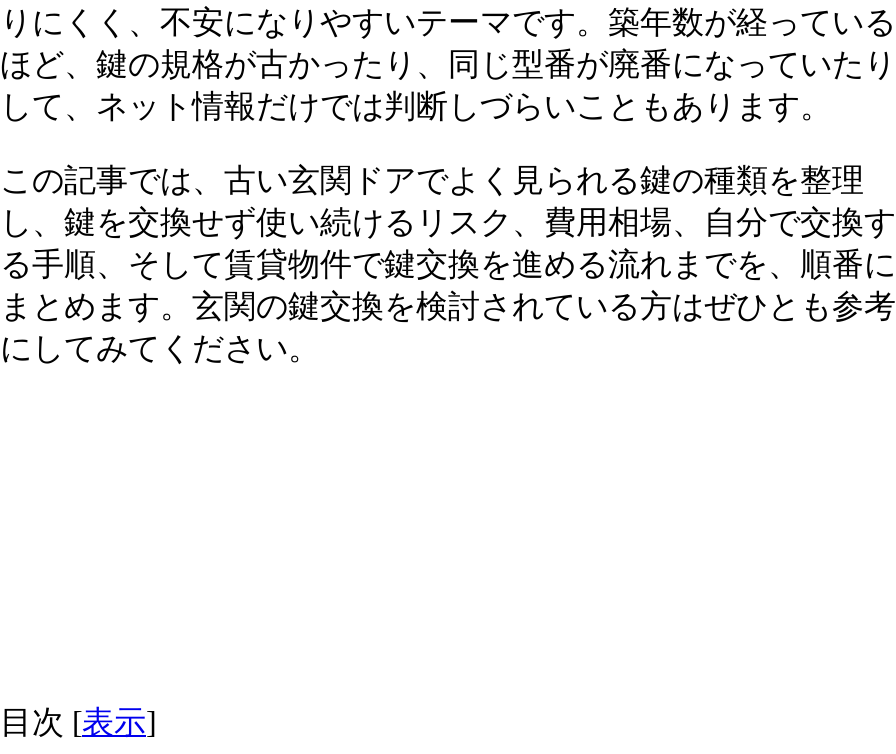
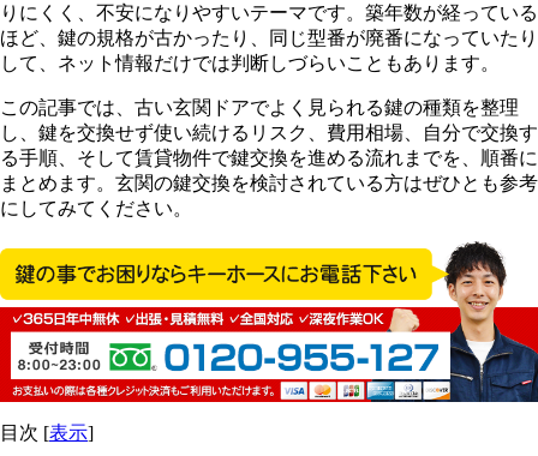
none -> [4,240,534,403] [image]

